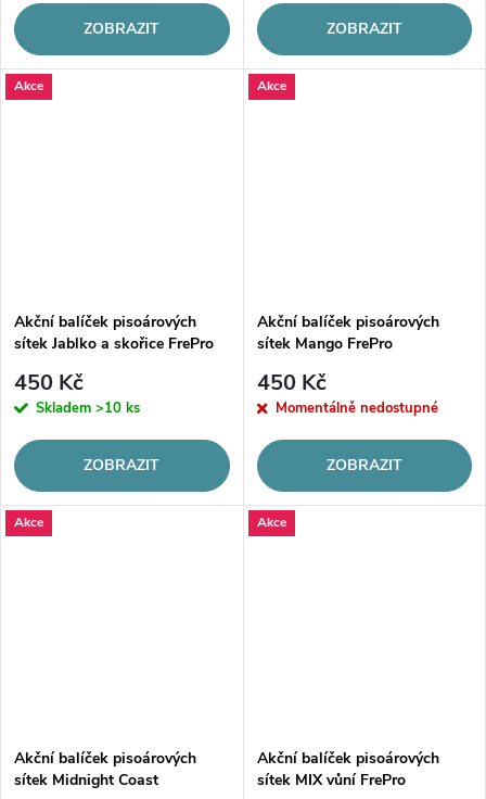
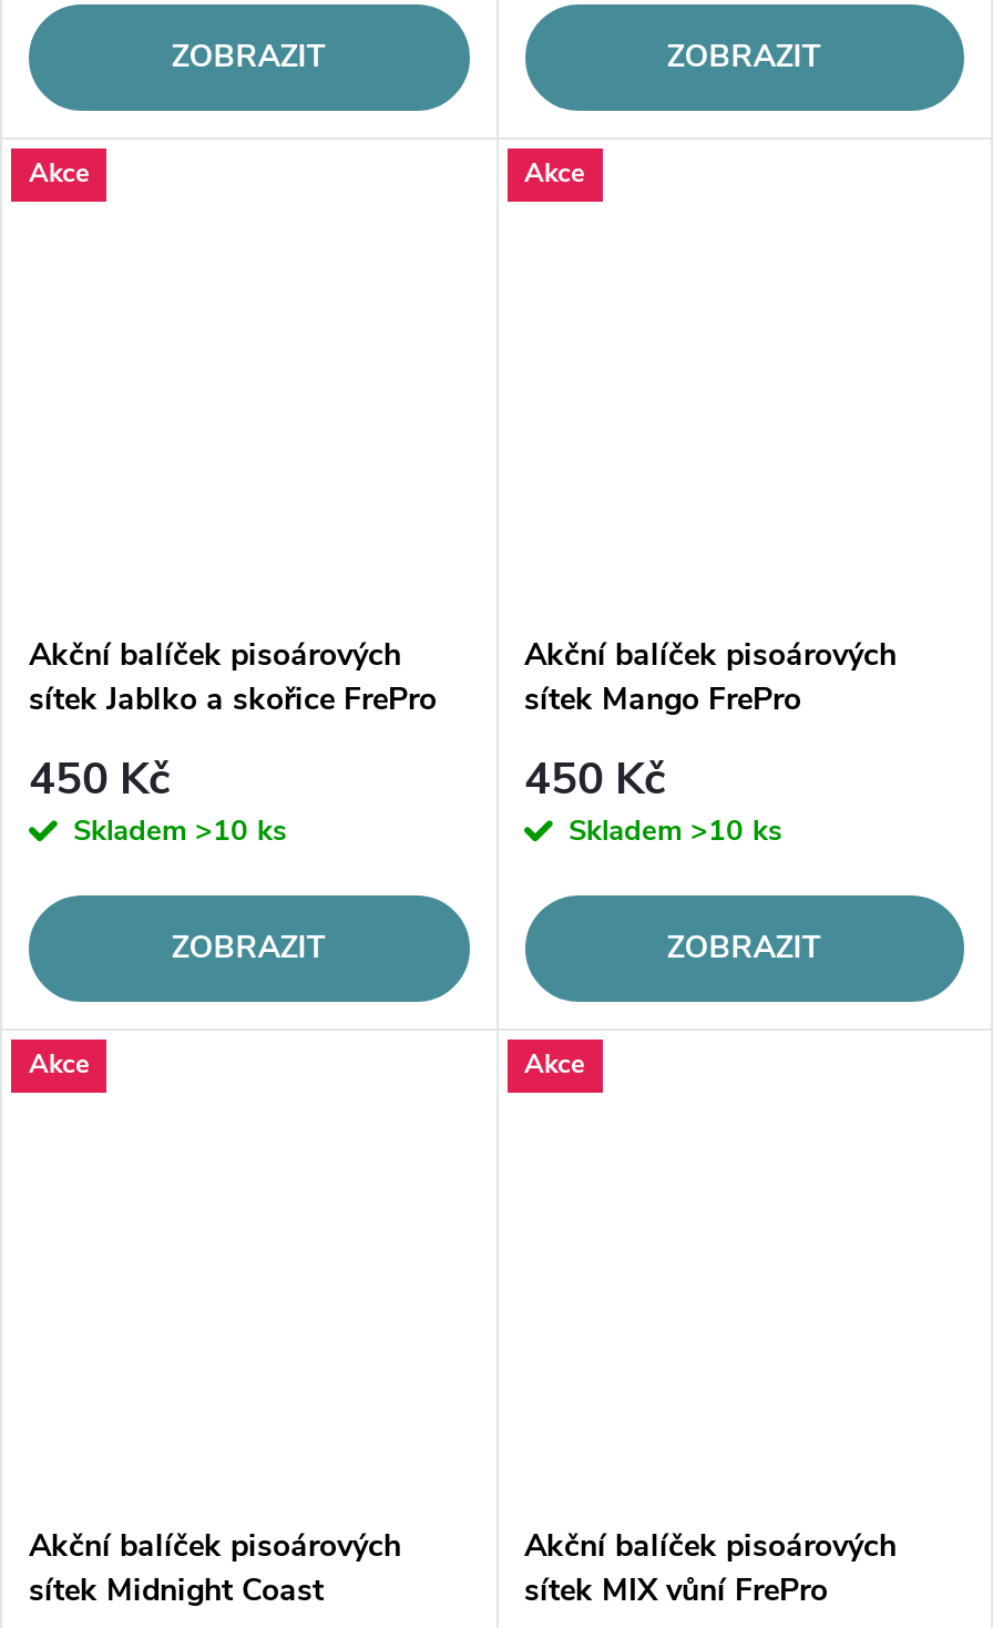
[275,398,438,418] Momentálně nedostupné -> [569,810,781,850] Skladem >10 ks

